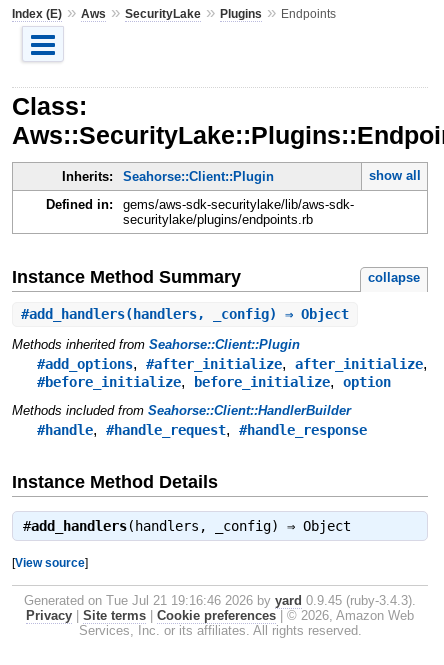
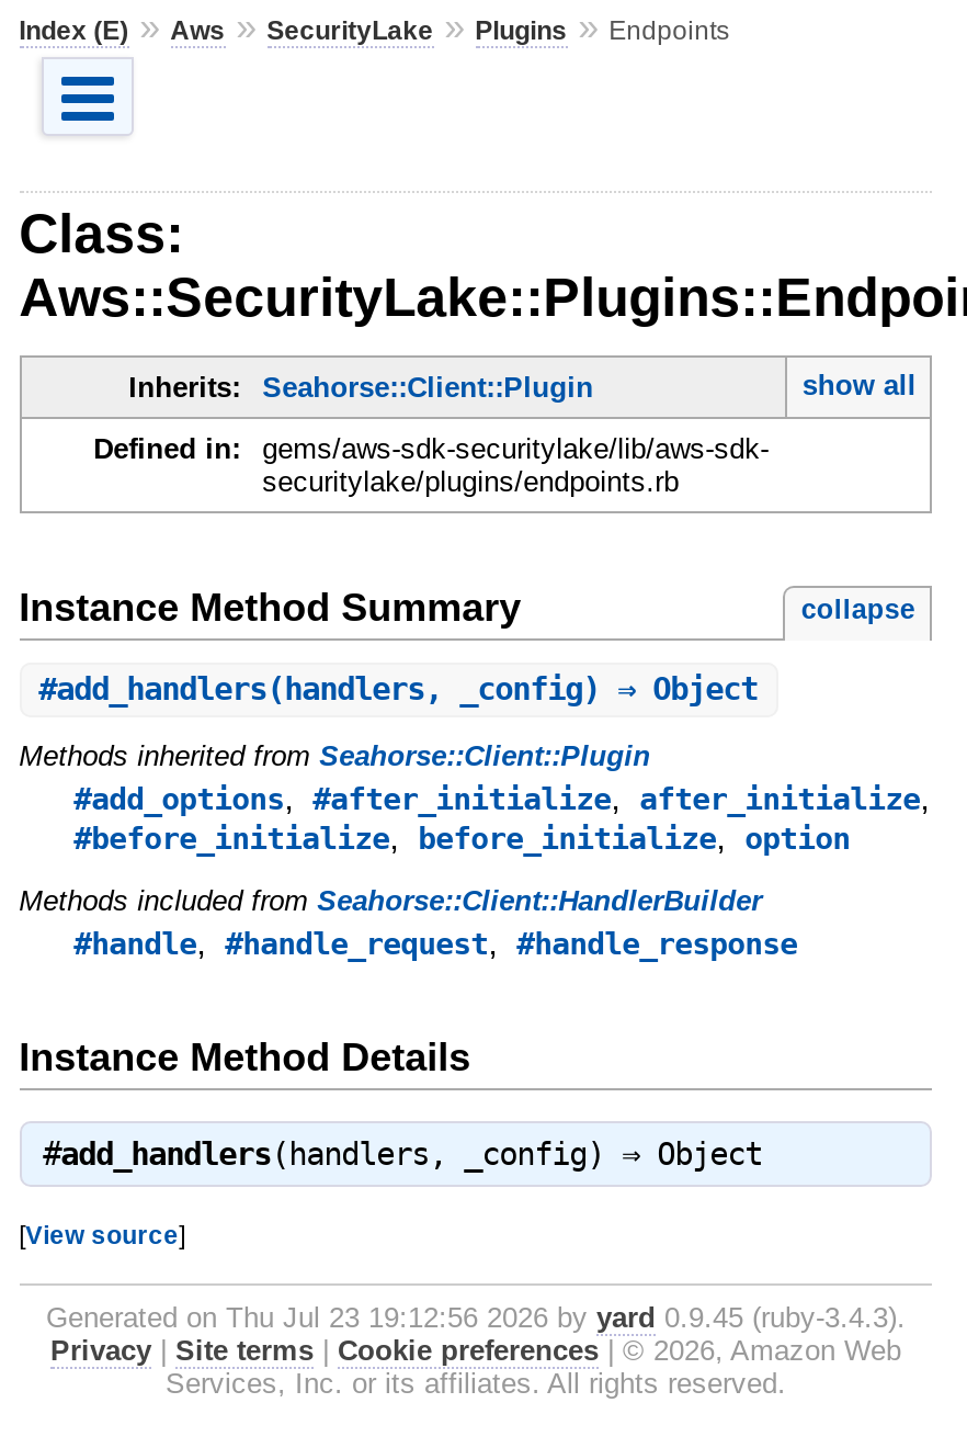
[24,593,416,608] Generated on Tue Jul 21 19:16:46 2026 by yard 0.9.45 (ruby-3.4.3). -> [46,1301,906,1334] Generated on Thu Jul 23 19:12:56 2026 by yard 0.9.45 (ruby-3.4.3).

